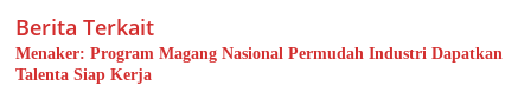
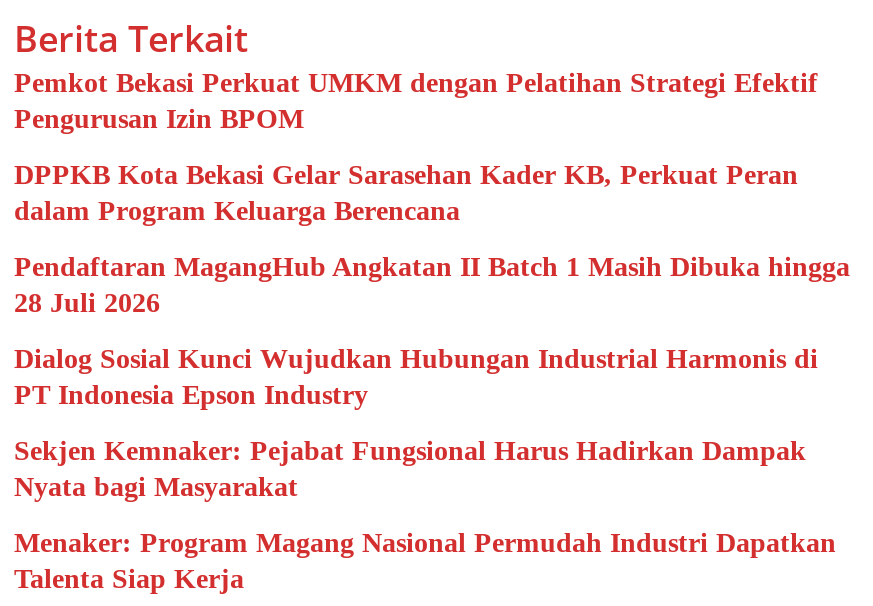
none -> [14,68,850,502] Pemkot Bekasi Perkuat UMKM dengan Pelatihan Strategi Efektif | Pengurusan Izin BPOM | DPPKB Kota Bekasi Gelar Sarasehan Kader KB, Perkuat Peran | dalam Program Keluarga Berencana | Pendaftaran MagangHub Angkatan II Batch 1 Masih Dibuka hingga | 28 Juli 2026 | Dialog Sosial Kunci Wujudkan Hubungan Industrial Harmonis di | PT Indonesia Epson Industry | Sekjen Kemnaker: Pejabat Fungsional Harus Hadirkan Dampak | Nyata bagi Masyarakat

